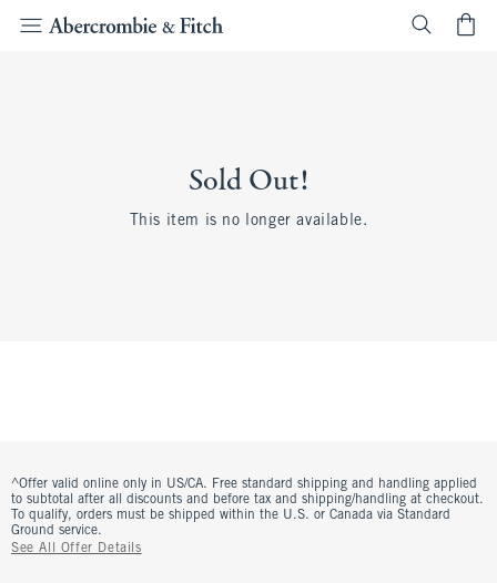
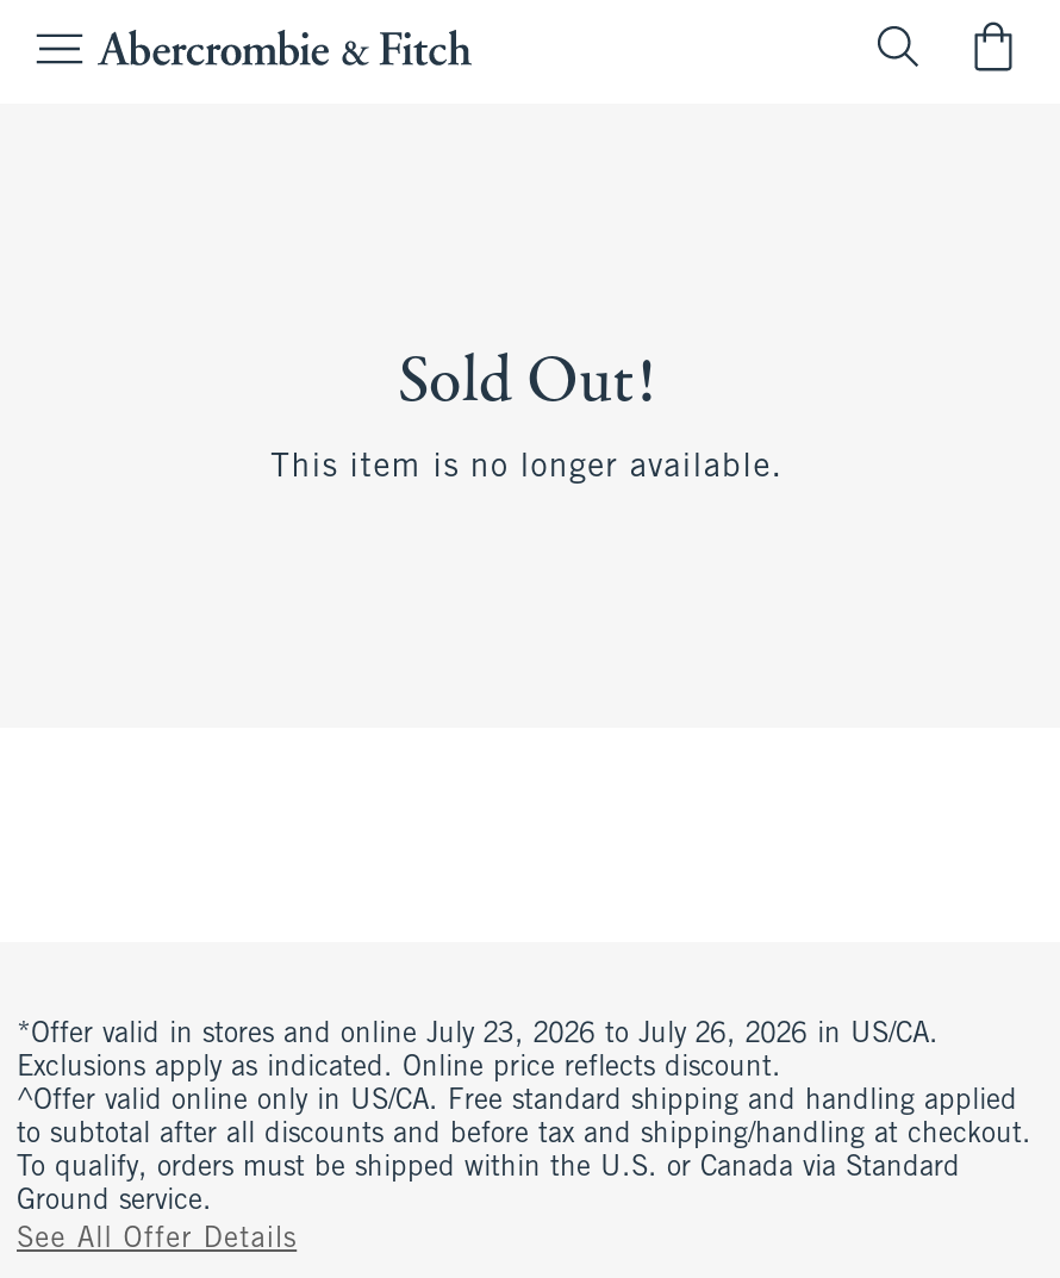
none -> [17,1021,939,1083] *Offer valid in stores and online July 23, 2026 to July 26, 2026 in US/CA. | Exclusions apply as indicated. Online price reflects discount.

